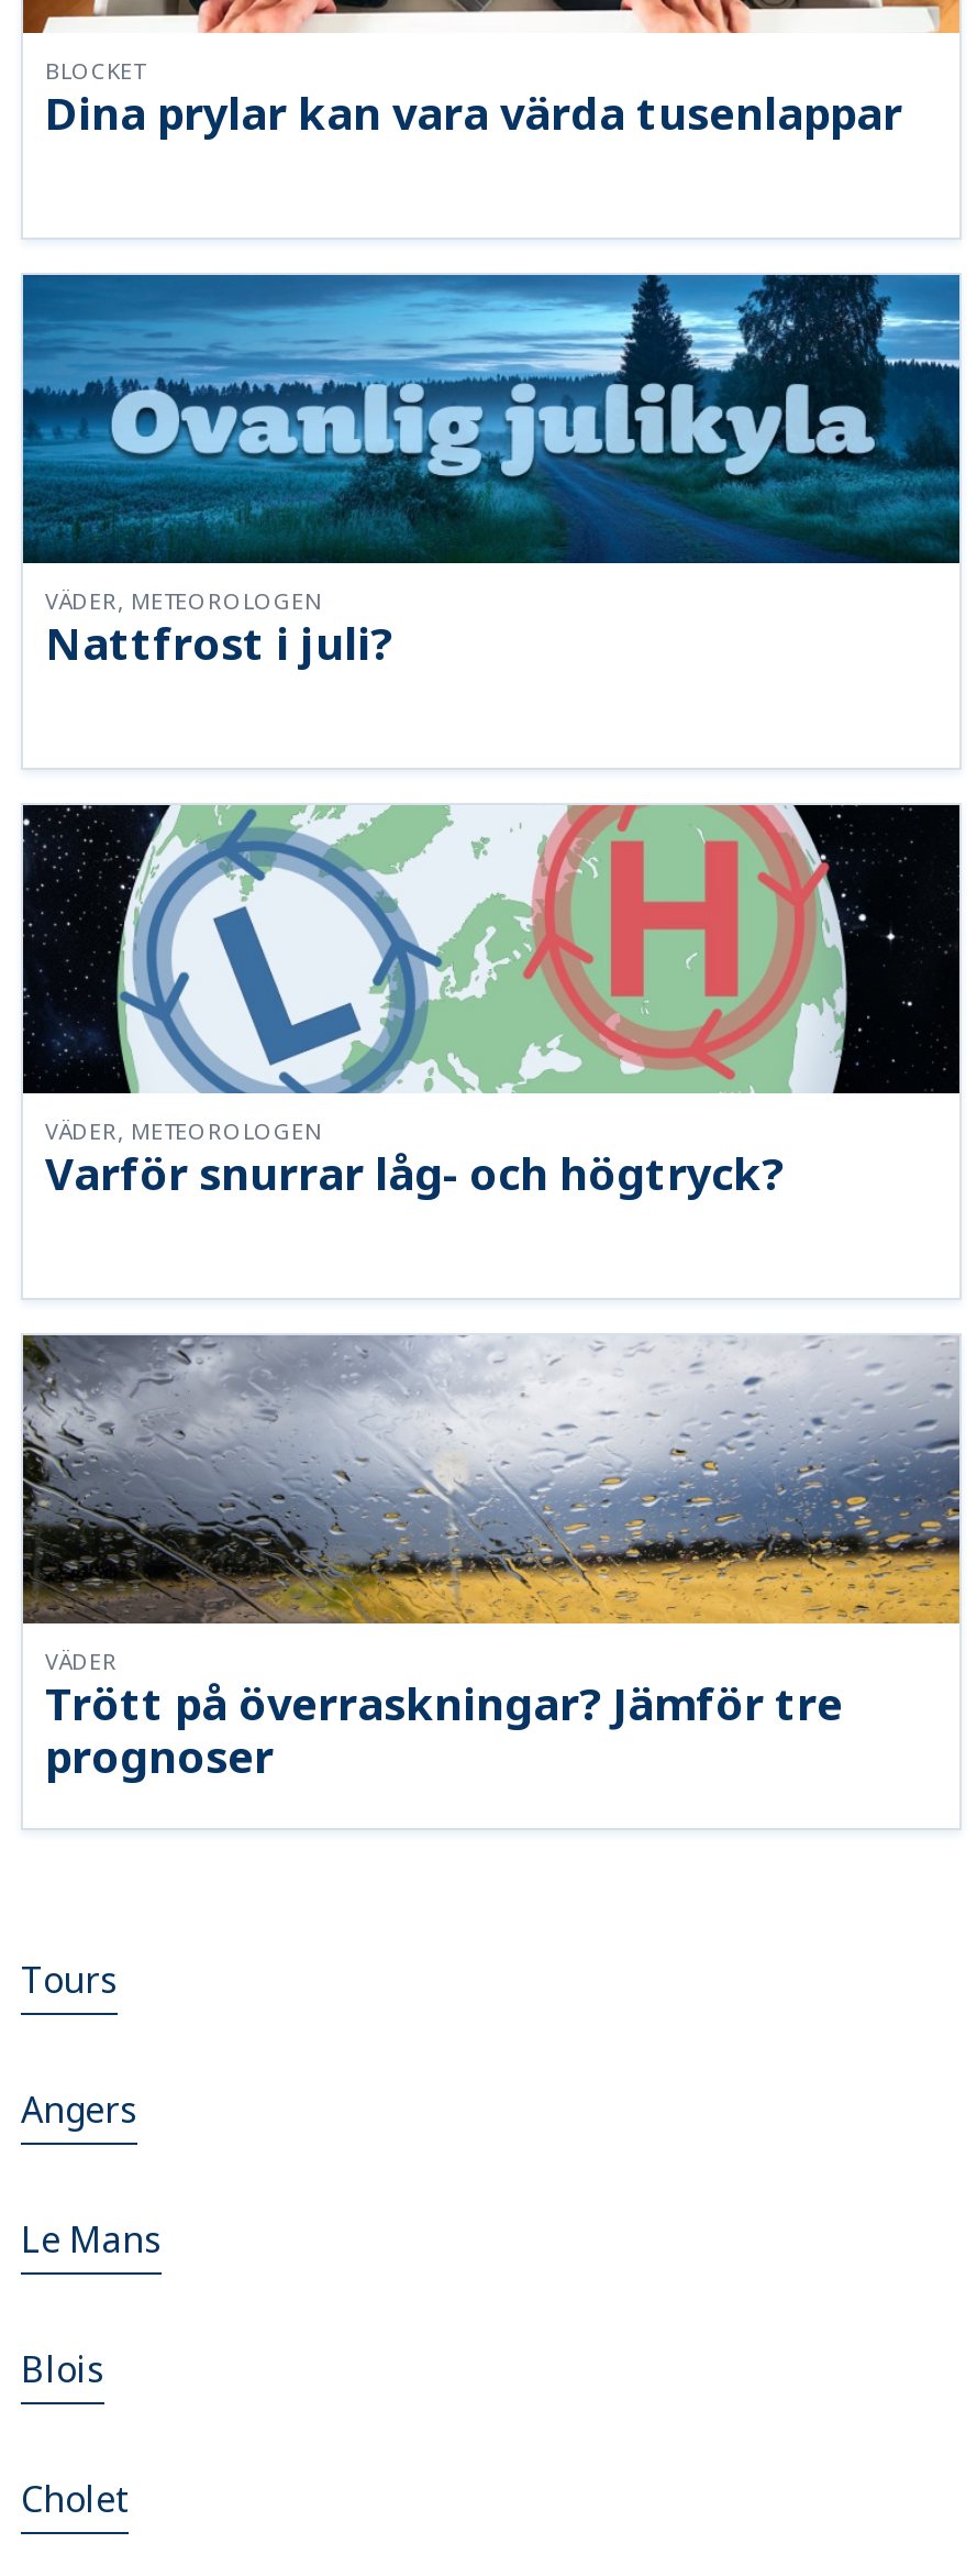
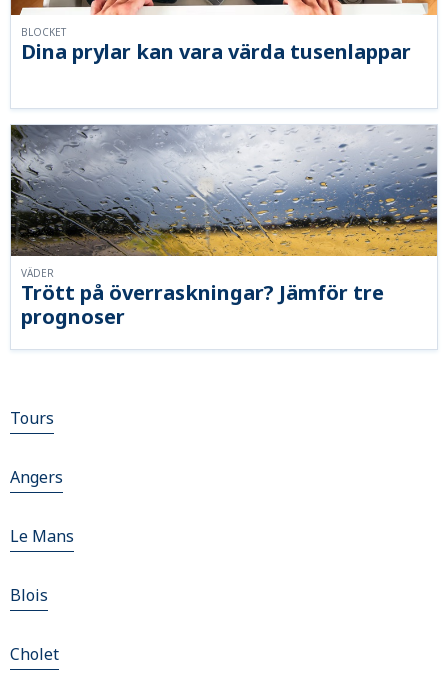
[21,273,962,617] [image] | VÄDER, METEOROLOGEN -> none
[45,615,392,674] Nattfrost i juli? -> none
[21,803,962,1147] [image] | VÄDER, METEOROLOGEN -> none
[45,1145,784,1204] Varför snurrar låg- och högtryck? -> none

